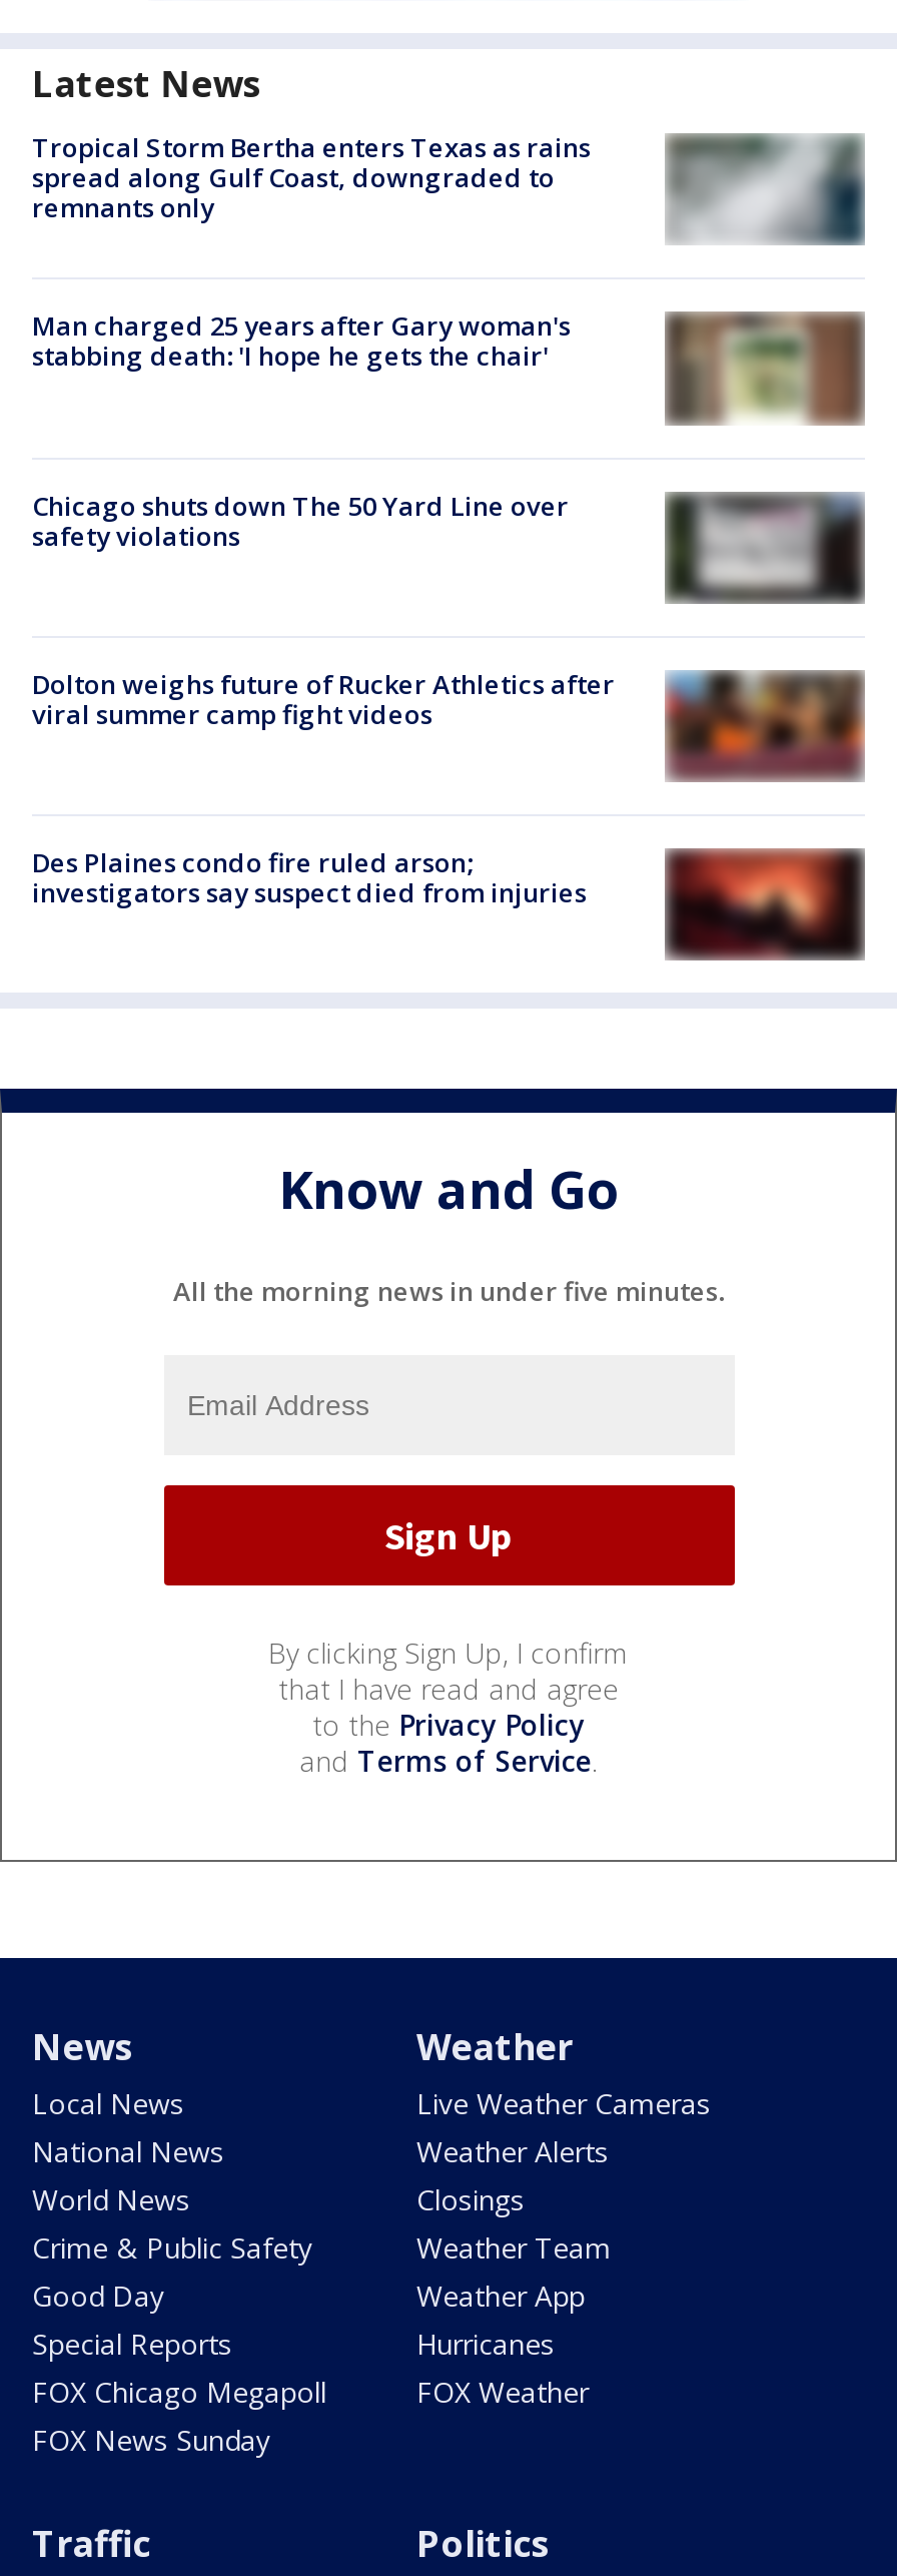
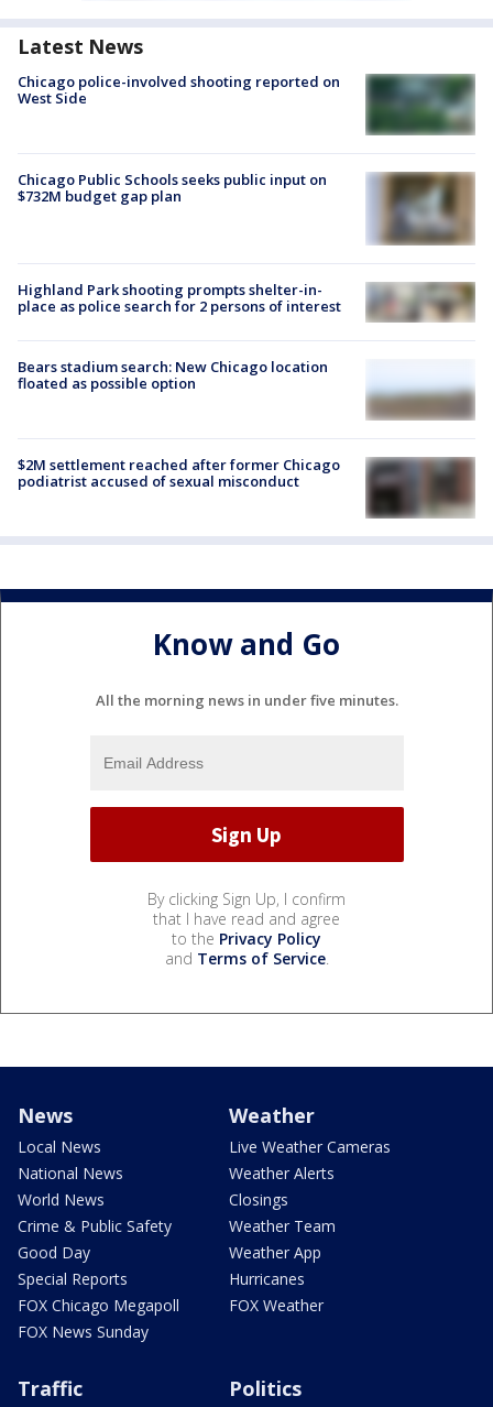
[32,129,863,244] [image] | Tropical Storm Bertha enters Texas as rains | spread along Gulf Coast, downgraded to | remnants only -> [18,71,475,135] [image] | Chicago police-involved shooting reported on | West Side
[32,308,571,374] Man charged 25 years after Gary woman's | stabbing death: 'I hope he gets the chair' -> [18,169,327,206] Chicago Public Schools seeks public input on | $732M budget gap plan
[665,310,863,447] [image] -> [366,172,475,247] [image]
[32,487,569,553] Chicago shuts down The 50 Yard Line over | safety violations -> [18,279,341,315] Highland Park shooting prompts shelter-in- | place as police search for 2 persons of interest
[663,491,865,605] [image] -> [365,271,474,323] [image]
[32,666,867,779] [image] | Dolton weighs future of Rucker Athletics after | viral summer camp fight videos -> [18,356,475,418] [image] | Bears stadium search: New Chicago location | floated as possible option
[32,845,587,911] Des Plaines condo fire ruled arson; | investigators say suspect died from injuries -> [18,455,340,491] $2M settlement reached after former Chicago | podiatrist accused of sexual misconduct
[673,847,865,959] [image] -> [368,457,474,519] [image]

